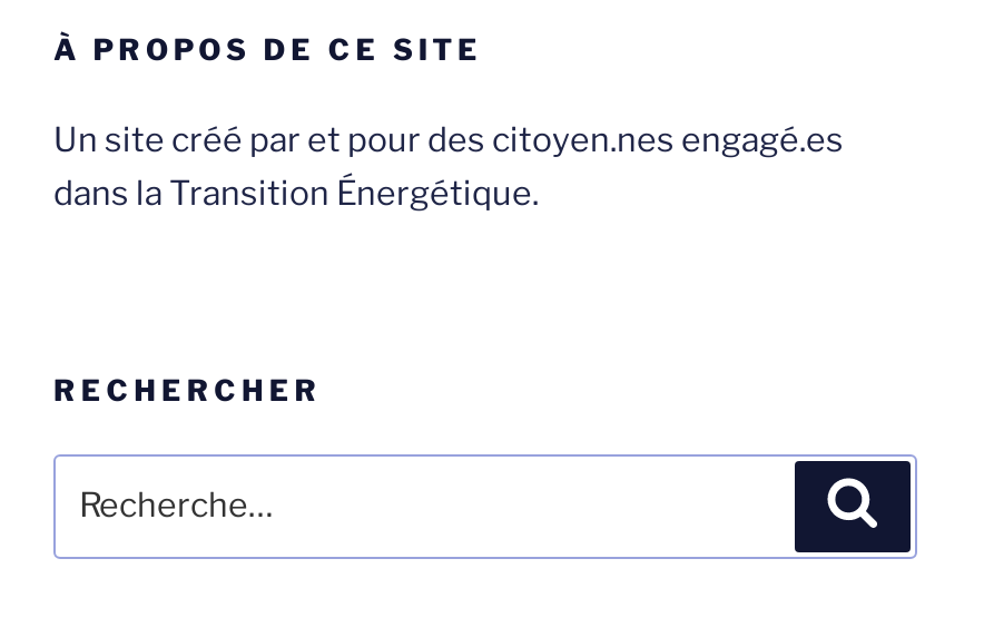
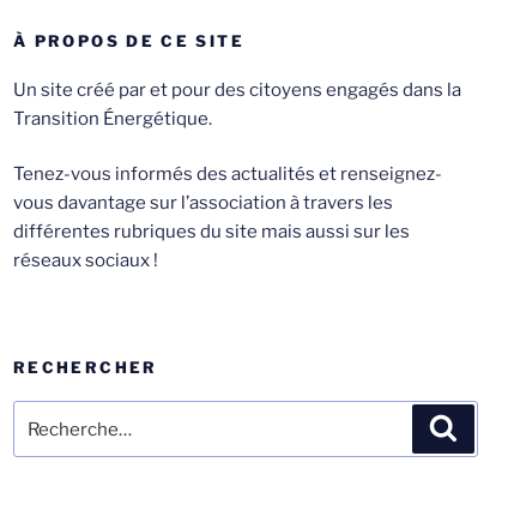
[53,120,844,214] Un site créé par et pour des citoyen.nes engagé.es | dans la Transition Énergétique. -> [13,79,461,272] Un site créé par et pour des citoyens engagés dans la | Transition Énergétique. | Tenez-vous informés des actualités et renseignez- | vous davantage sur l’association à travers les | différentes rubriques du site mais aussi sur les | réseaux sociaux !

